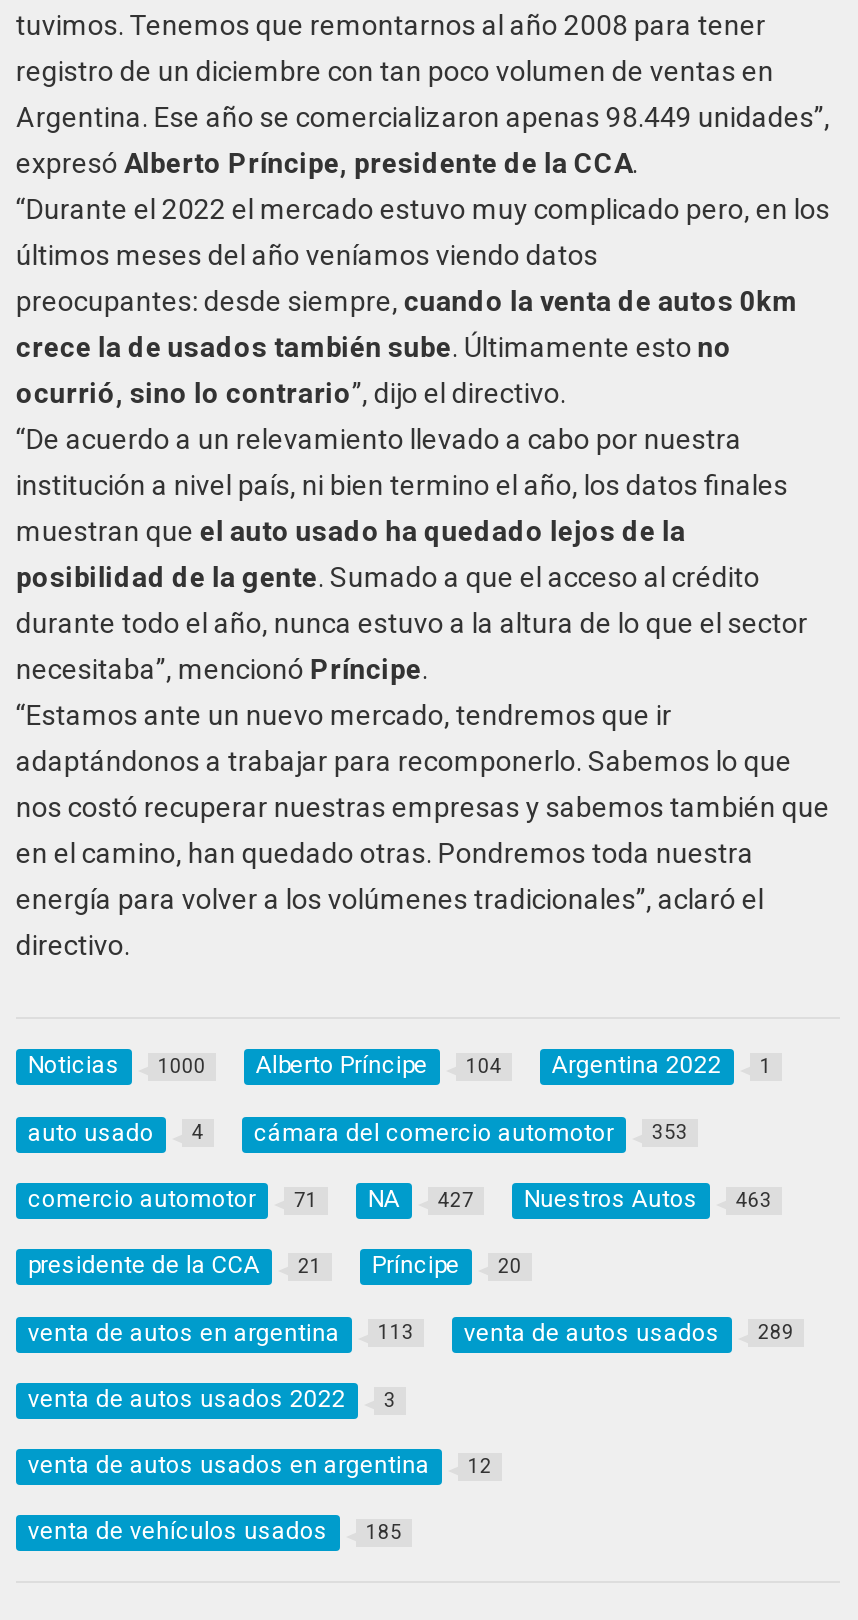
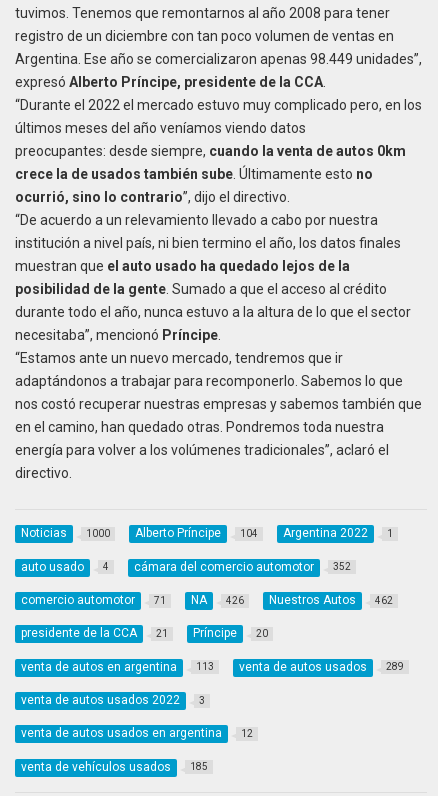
[254,1118,688,1146] cámara del comercio automotor 353 -> [134,560,351,574] cámara del comercio automotor 352
[368,1185,474,1213] NA 427 -> [191,593,244,607] NA 426
[524,1185,772,1213] Nuestros Autos 463 -> [269,593,393,607] Nuestros Autos 462

